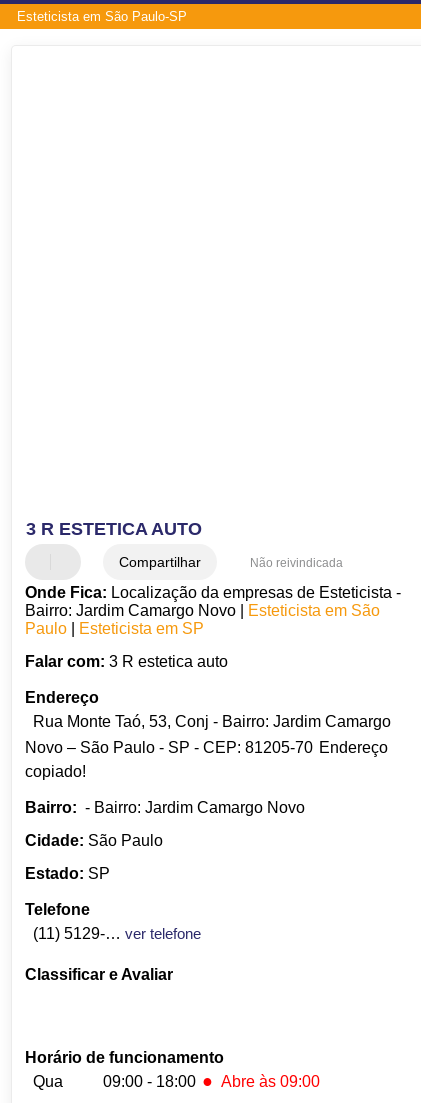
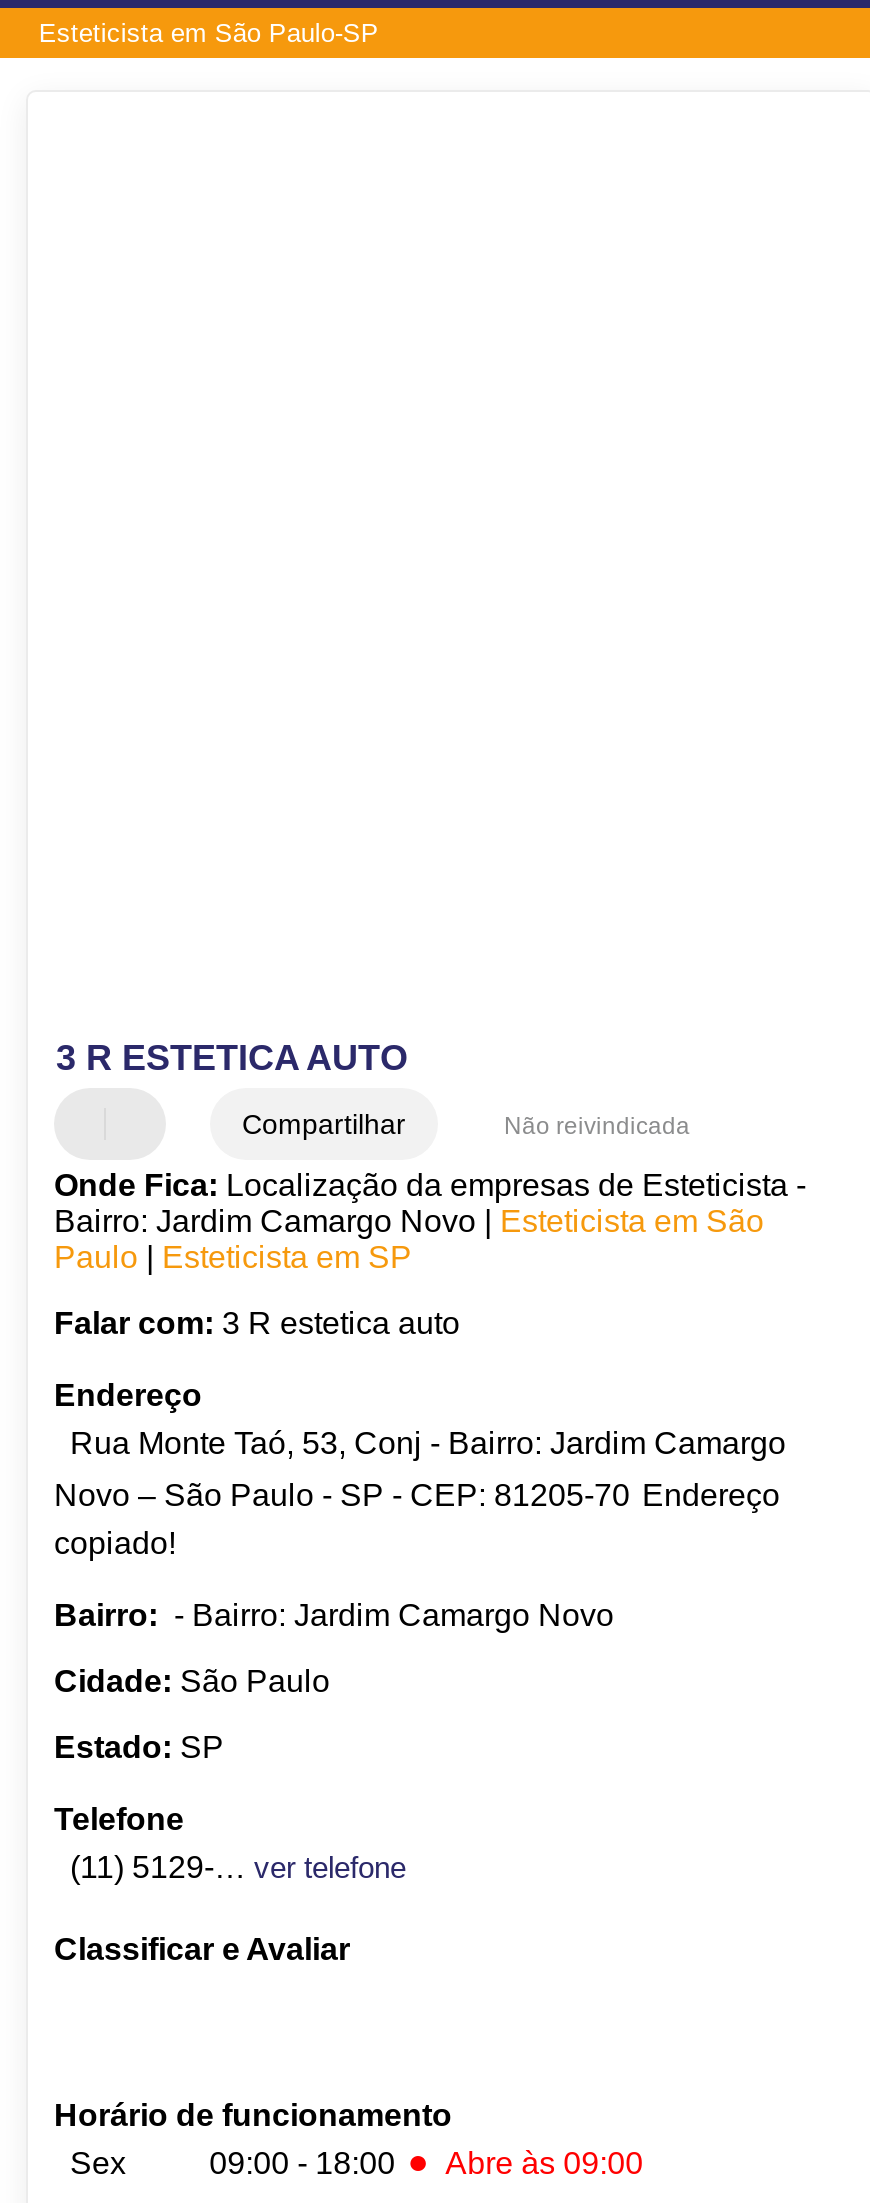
[25,1073,63,1090] Qua -> [54,2147,126,2181] Sex

